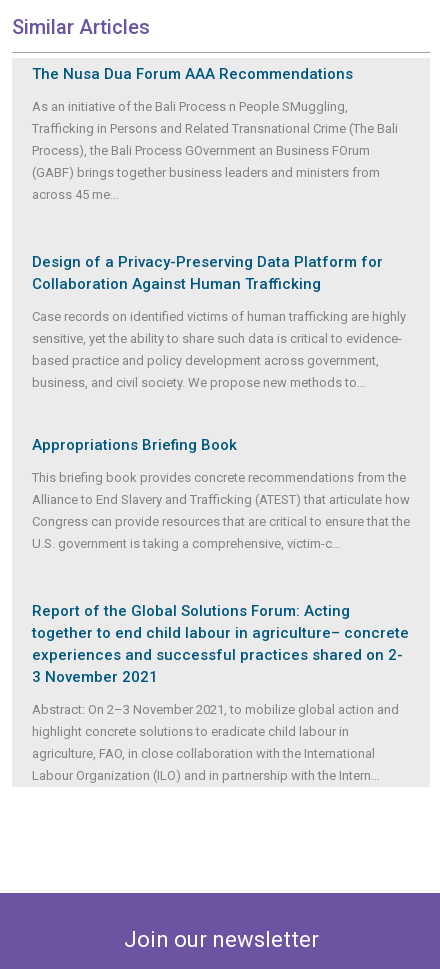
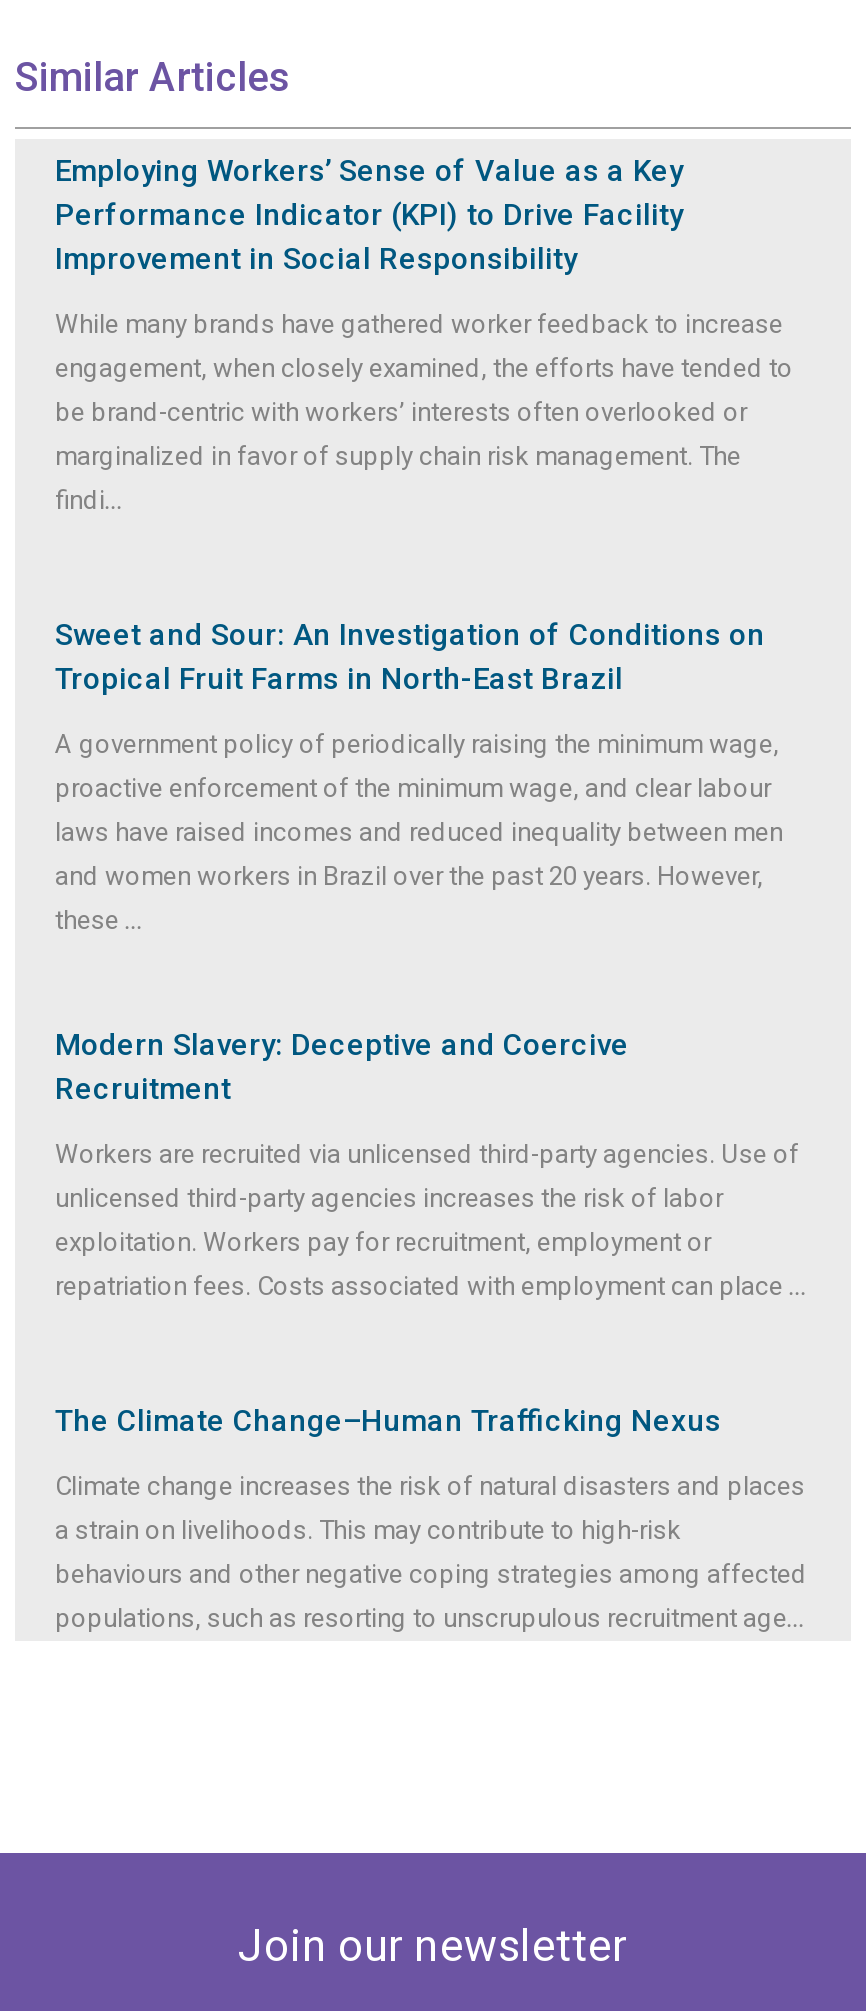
[32,65,398,202] The Nusa Dua Forum AAA Recommendations | As an initiative of the Bali Process n People SMuggling, | Trafficking in Persons and Related Transnational Crime (The Bali | Process), the Bali Process GOvernment an Business FOrum | (GABF) brings together business leaders and ministers from | across 45 me... -> [55,153,793,515] Employing Workers’ Sense of Value as a Key | Performance Indicator (KPI) to Drive Facility | Improvement in Social Responsibility | While many brands have gathered worker feedback to increase | engagement, when closely examined, the efforts have tended to | be brand-centric with workers’ interests often overlooked or | marginalized in favor of supply chain risk management. The | findi...
[32,253,406,390] Design of a Privacy-Preserving Data Platform for | Collaboration Against Human Trafficking | Case records on identified victims of human trafficking are highly | sensitive, yet the ability to share such data is critical to evidence- | based practice and policy development across government, | business, and civil society. We propose new methods to... -> [55,617,783,935] Sweet and Sour: An Investigation of Conditions on | Tropical Fruit Farms in North-East Brazil | A government policy of periodically raising the minimum wage, | proactive enforcement of the minimum wage, and clear labour | laws have raised incomes and reduced inequality between men | and women workers in Brazil over the past 20 years. However, | these...
[32,436,410,551] Appropriations Briefing Book | This briefing book provides concrete recommendations from the | Alliance to End Slavery and Trafficking (ATEST) that articulate how | Congress can provide resources that are critical to ensure that the | U.S. government is taking a comprehensive, victim-c... -> [55,1027,807,1301] Modern Slavery: Deceptive and Coercive | Recruitment | Workers are recruited via unlicensed third-party agencies. Use of | unlicensed third-party agencies increases the risk of labor | exploitation. Workers pay for recruitment, employment or | repatriation fees. Costs associated with employment can place...
[32,602,409,783] Report of the Global Solutions Forum: Acting | together to end child labour in agriculture– concrete | experiences and successful practices shared on 2- | 3 November 2021 | Abstract: On 2–3 November 2021, to mobilize global action and | highlight concrete solutions to eradicate child labour in | agriculture, FAO, in close collaboration with the International | Labour Organization (ILO) and in partnership with the Intern... -> [55,1403,807,1633] The Climate Change–Human Trafficking Nexus | Climate change increases the risk of natural disasters and places | a strain on livelihoods. This may contribute to high-risk | behaviours and other negative coping strategies among affected | populations, such as resorting to unscrupulous recruitment age...

